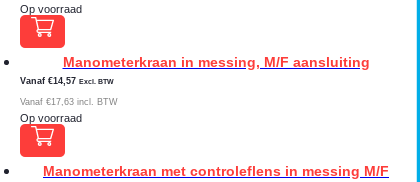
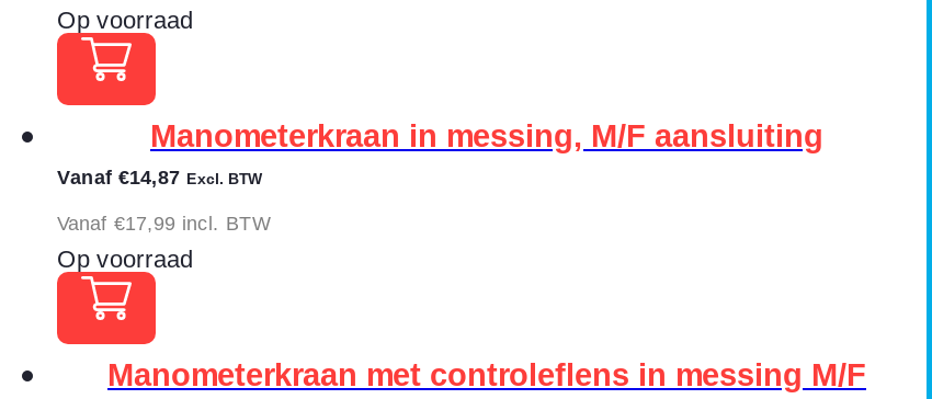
[20,76,114,86] Vanaf €14,57 Excl. BTW -> [57,166,263,188] Vanaf €14,87 Excl. BTW
[20,97,118,107] Vanaf €17,63 incl. BTW -> [57,212,272,234] Vanaf €17,99 incl. BTW

